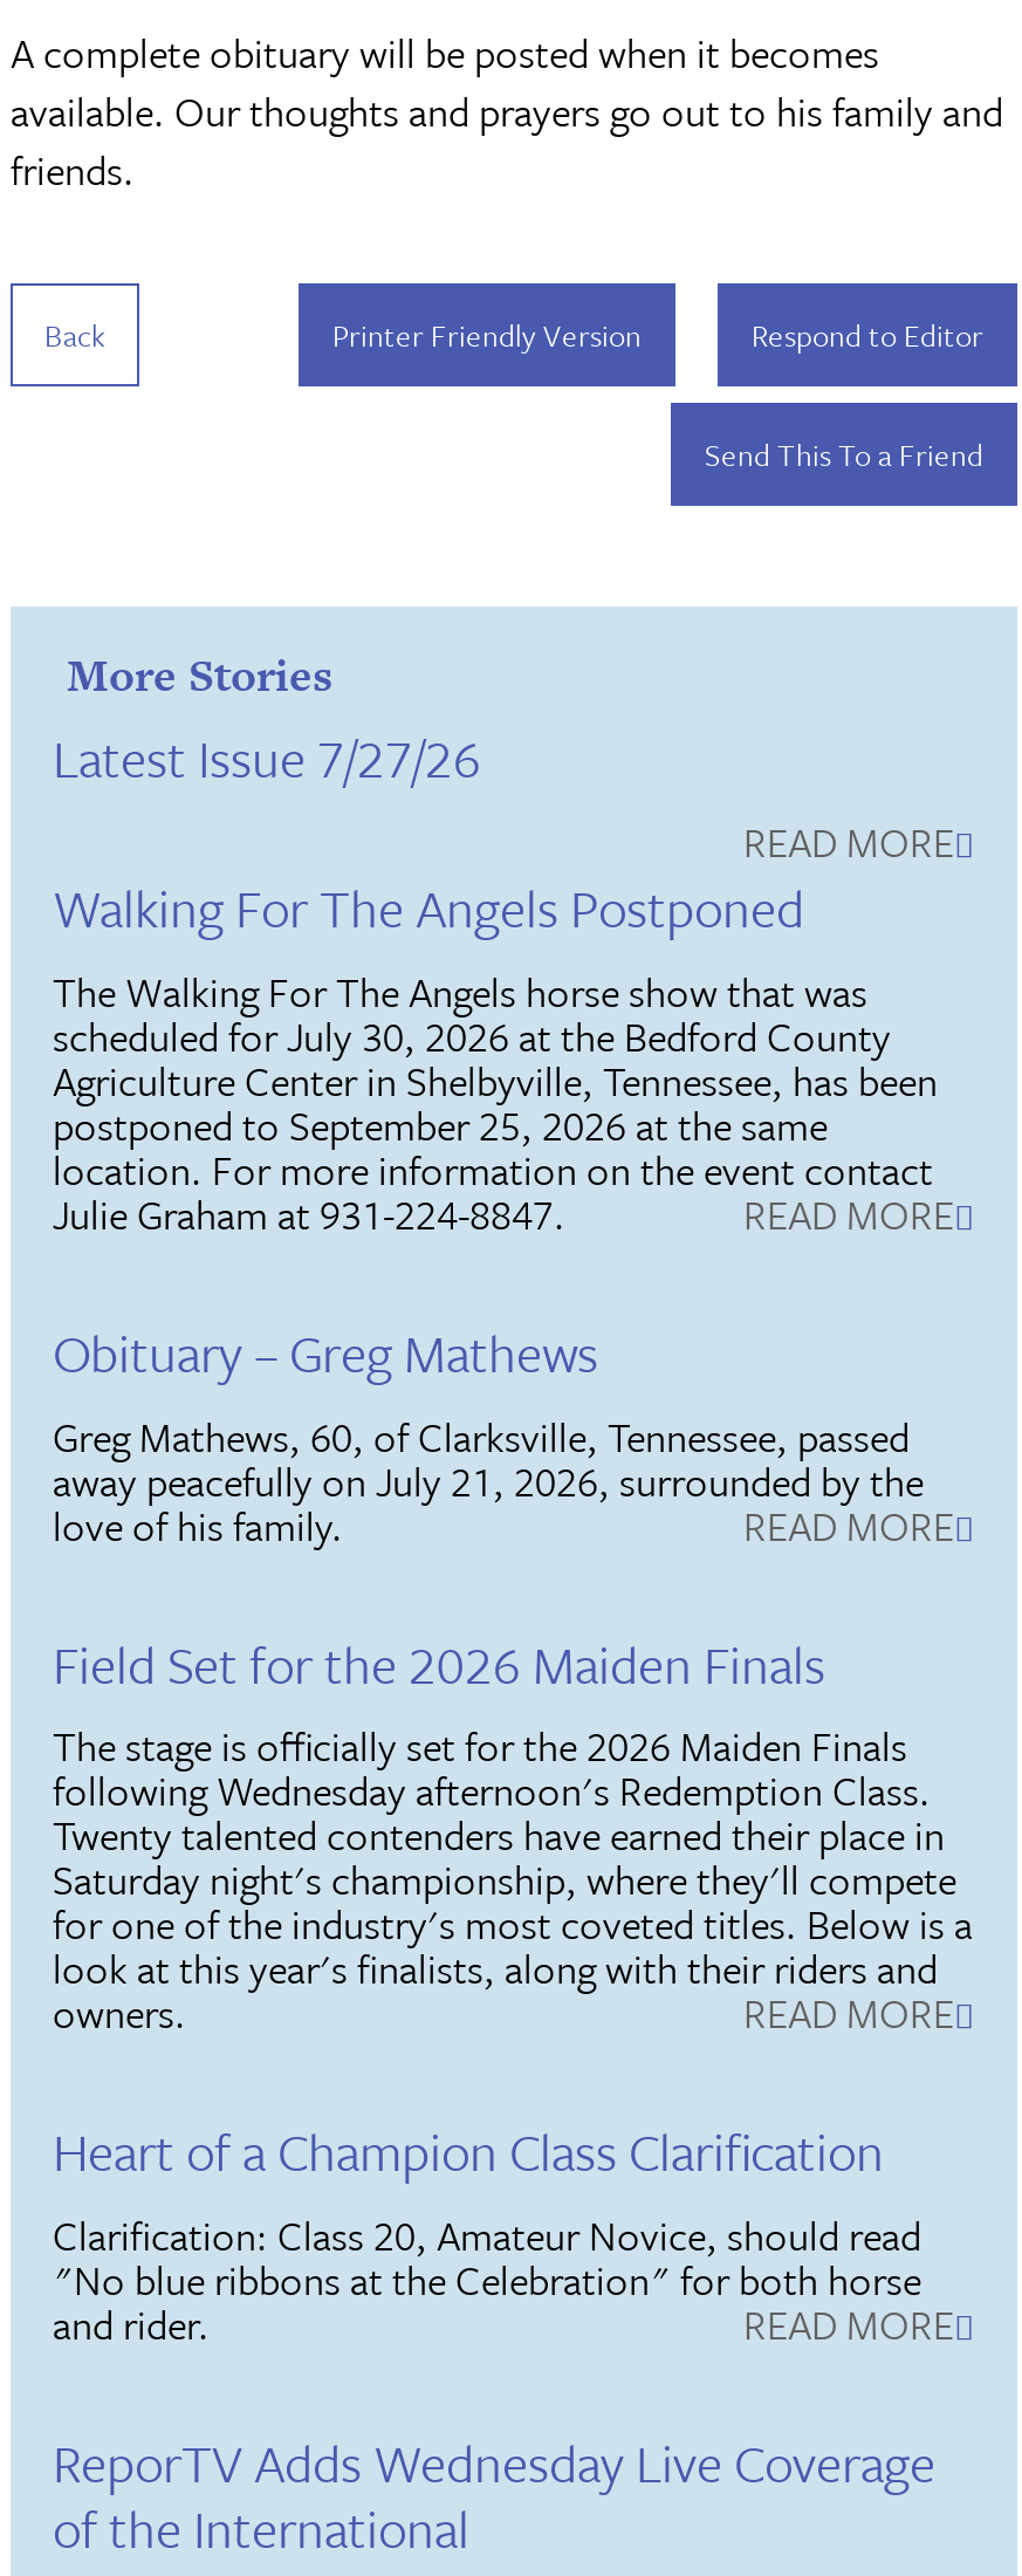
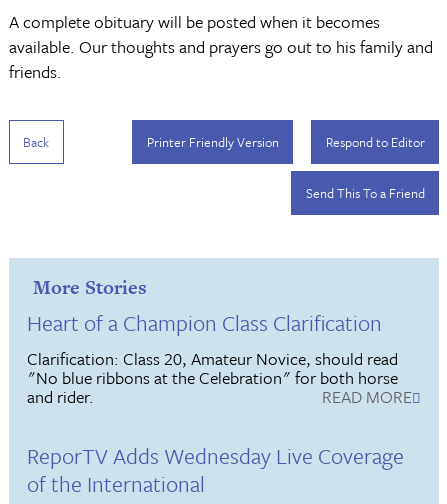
[53,722,973,2043] Latest Issue 7/27/26 | READ MORE | Walking For The Angels Postponed | The Walking For The Angels horse show that was | scheduled for July 30, 2026 at the Bedford County | Agriculture Center in Shelbyville, Tennessee, has been | postponed to September 25, 2026 at the same | location. For more information on the event contact | Julie Graham at 931-224-8847. | READ MORE | Obituary – Greg Mathews | Greg Mathews, 60, of Clarksville, Tennessee, passed | away peacefully on July 21, 2026, surrounded by the | love of his family. | READ MORE | Field Set for the 2026 Maiden Finals | The stage is officially set for the 2026 Maiden Finals | following Wednesday afternoon's Redemption Class. | Twenty talented contenders have earned their place in | Saturday night's championship, where they'll compete | for one of the industry's most coveted titles. Below is a | look at this year's finalists, along with their riders and | owners. | READ MORE -> none

